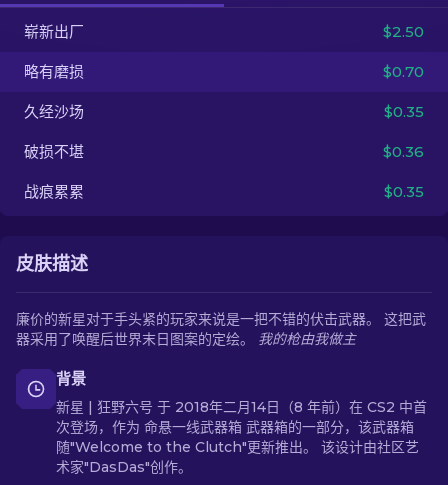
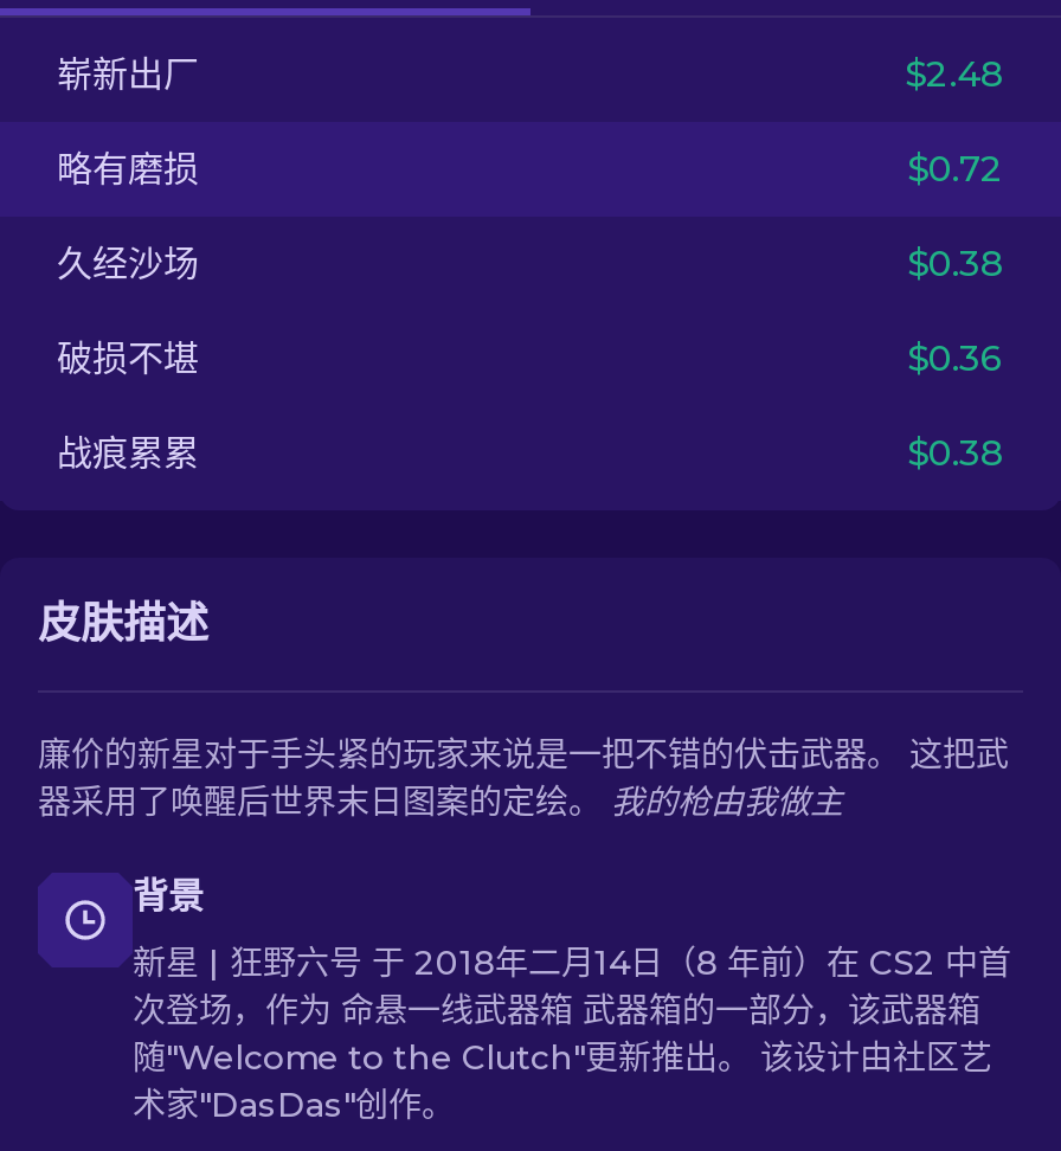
[383,22,424,41] $2.50 -> [905,51,1004,96] $2.48
[383,62,424,81] $0.70 -> [907,146,1004,191] $0.72
[384,102,424,121] $0.35 -> [907,240,1004,285] $0.38
[384,182,424,201] $0.35 -> [907,430,1004,475] $0.38

